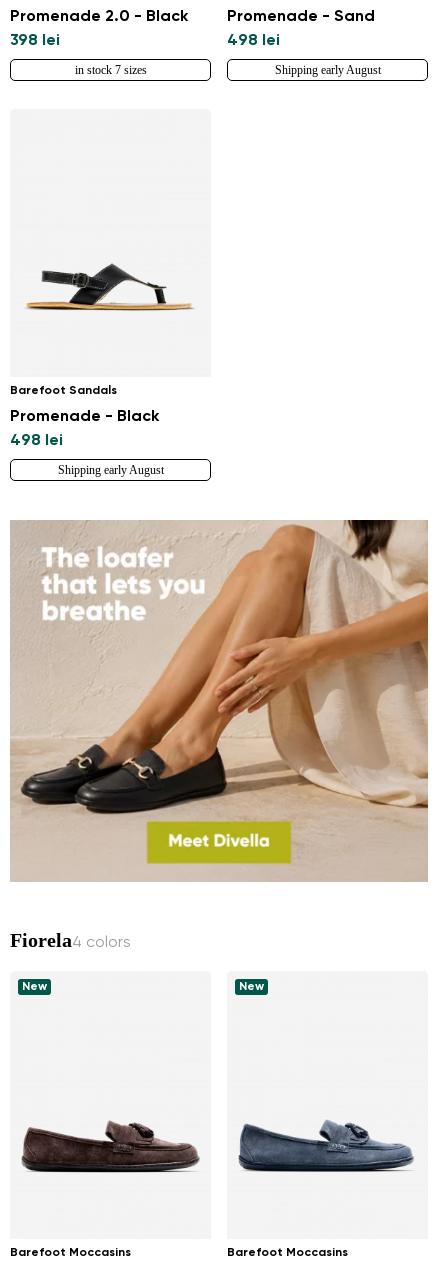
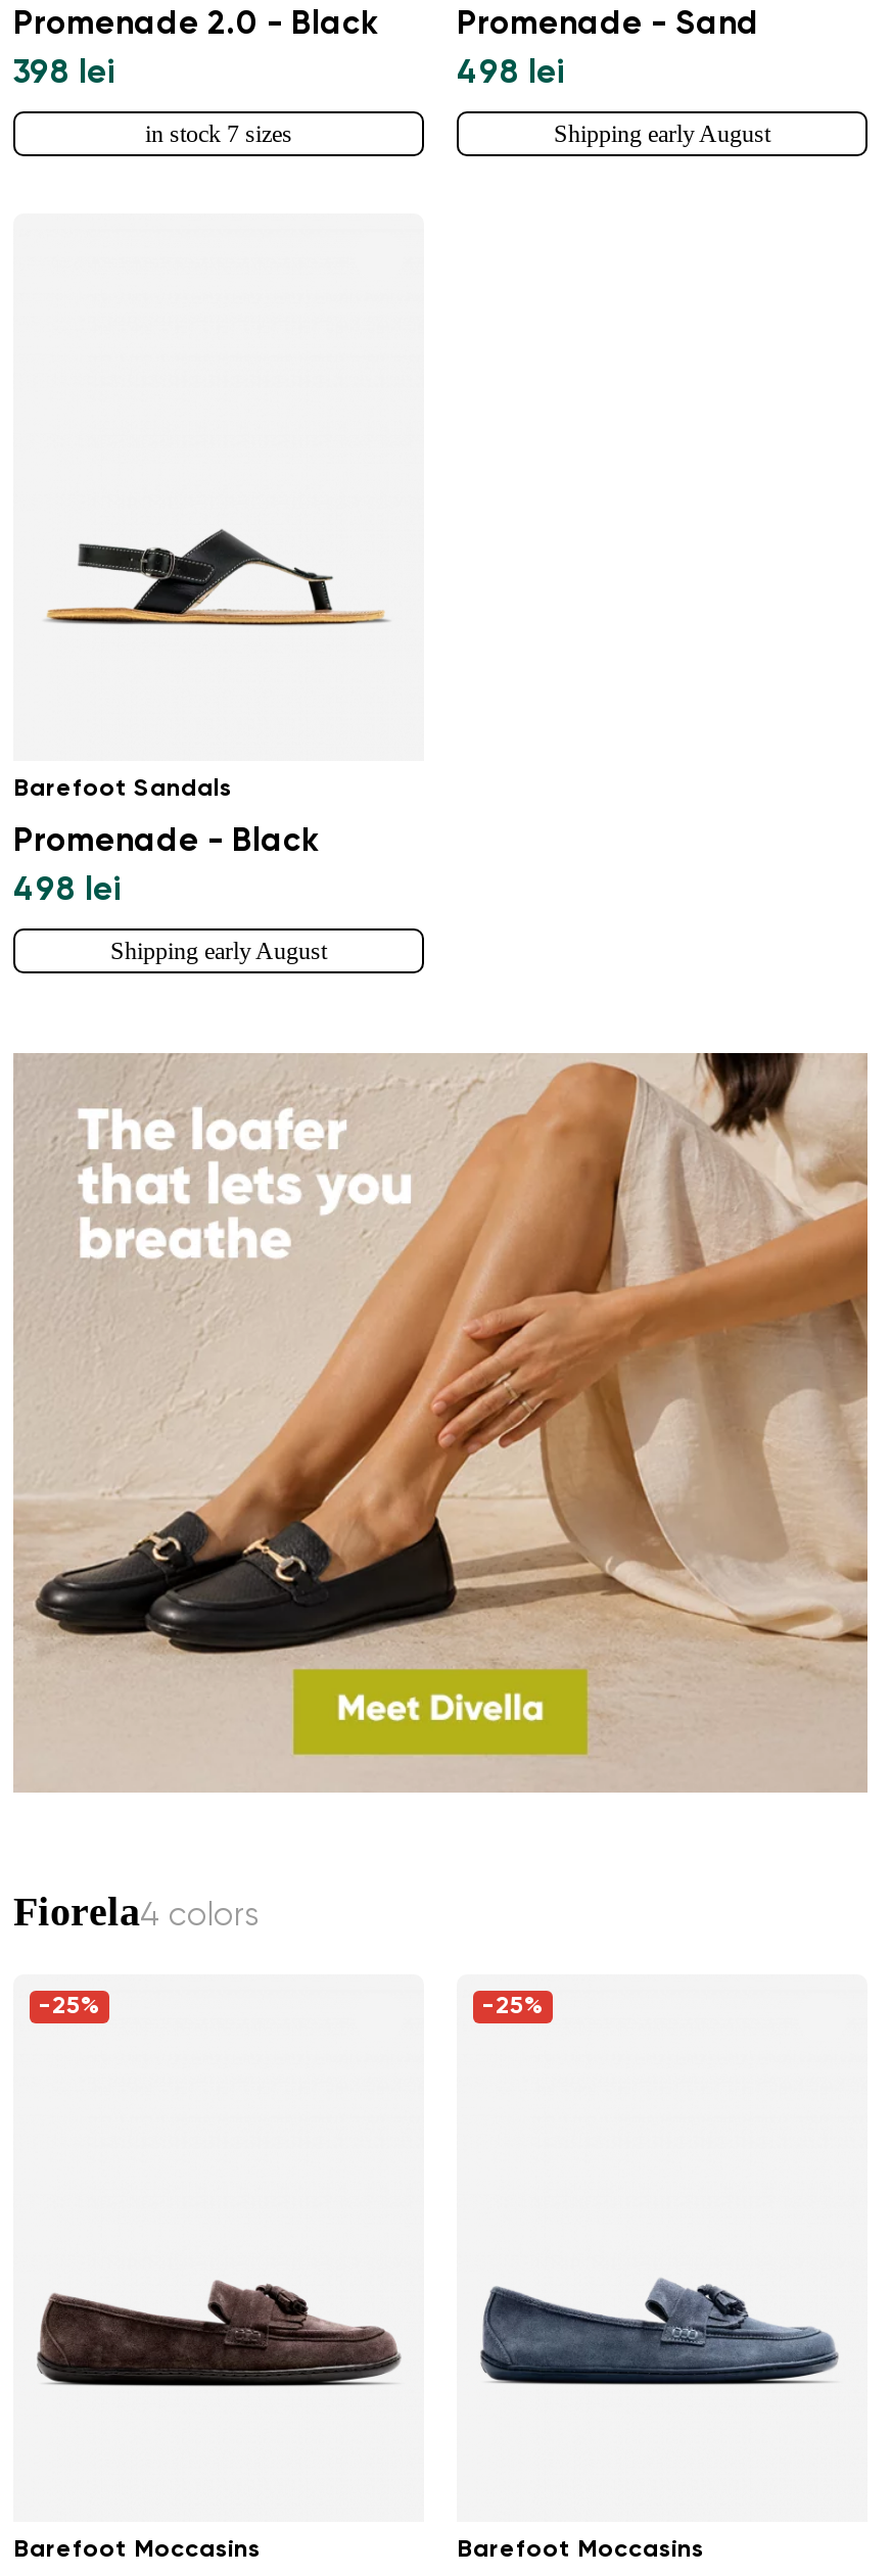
[22,981,47,993] New -> [38,1995,101,2020] -25%
[239,981,264,993] New -> [481,1995,545,2020] -25%

